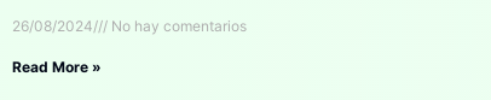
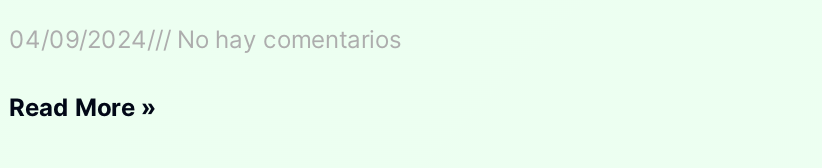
[12,17,247,35] 26/08/2024 No hay comentarios -> [9,24,401,54] 04/09/2024 No hay comentarios

